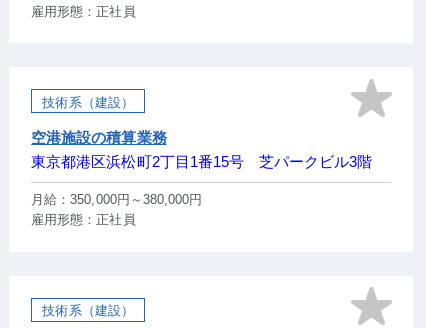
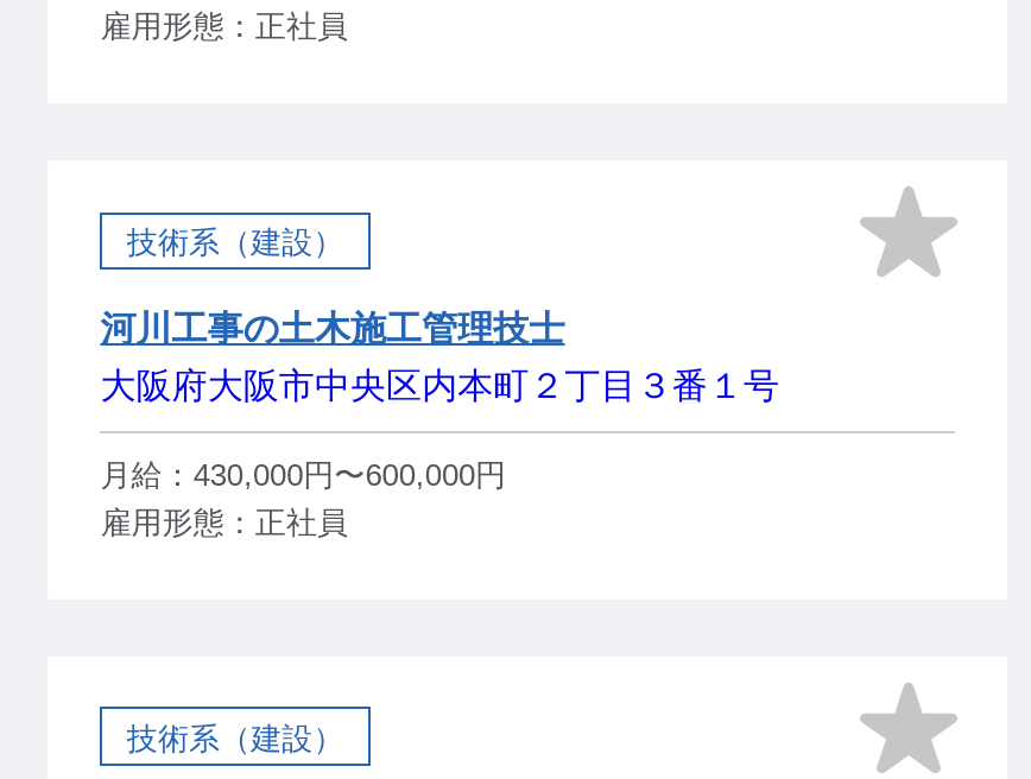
[31,129,372,170] 空港施設の積算業務 | 東京都港区浜松町2丁目1番15号 芝パークビル3階 -> [100,307,779,404] 河川工事の土木施工管理技士 | 大阪府大阪市中央区内本町２丁目３番１号
[31,192,202,207] 月給：350,000円～380,000円 -> [100,456,506,492] 月給：430,000円〜600,000円

